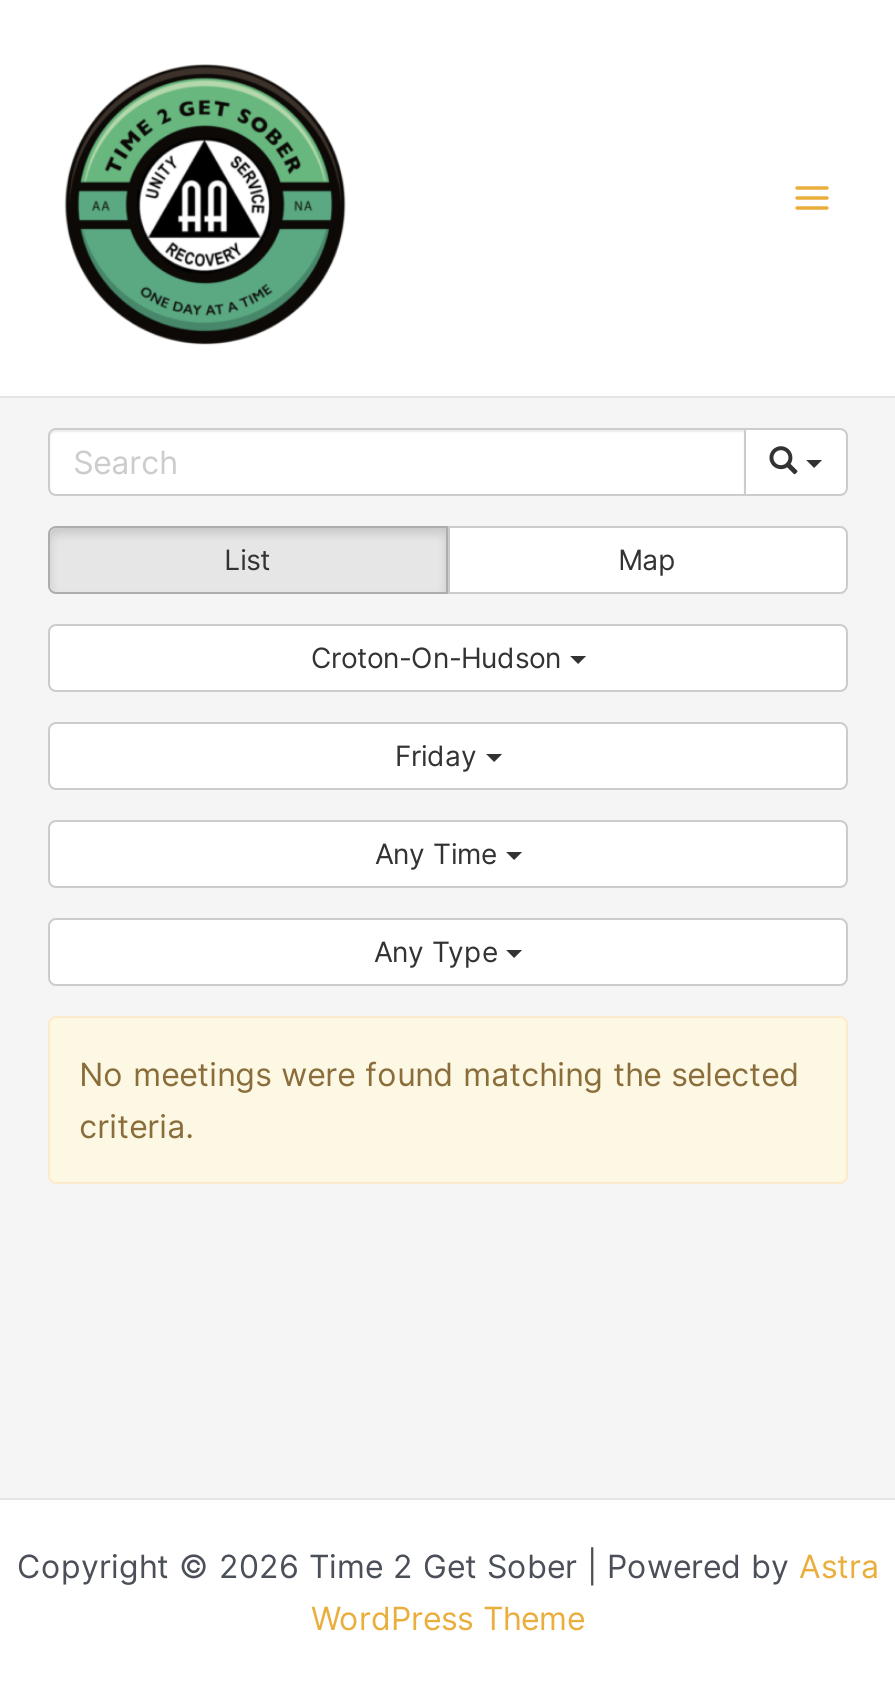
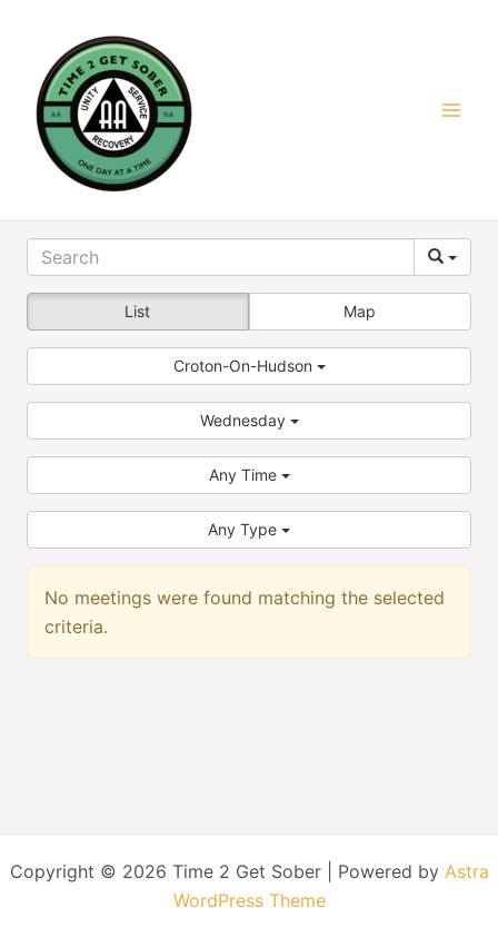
[395,738,485,772] Friday -> [200,411,290,430] Wednesday

